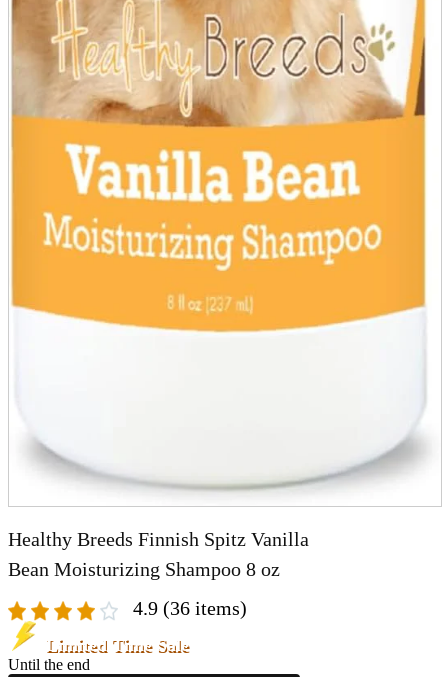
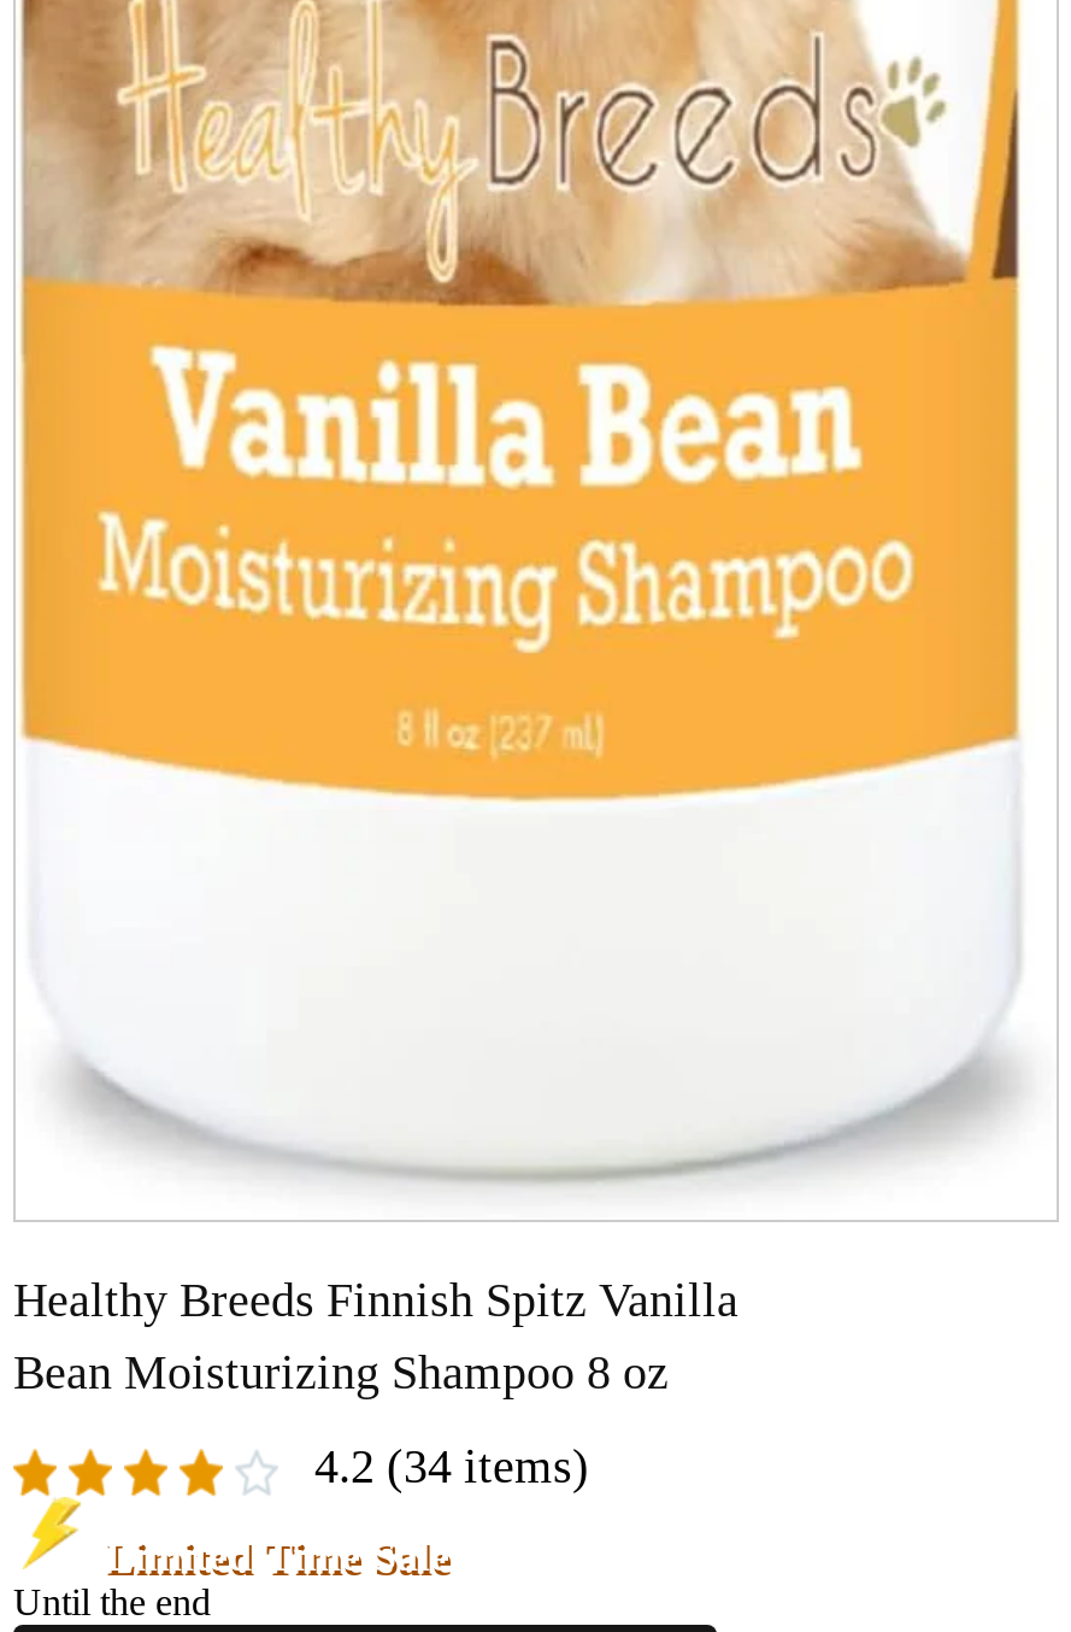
[128,597,247,619] 4.9 (36 items) -> [302,1440,589,1493] 4.2 (34 items)

